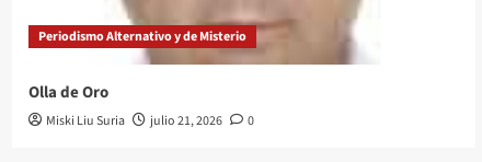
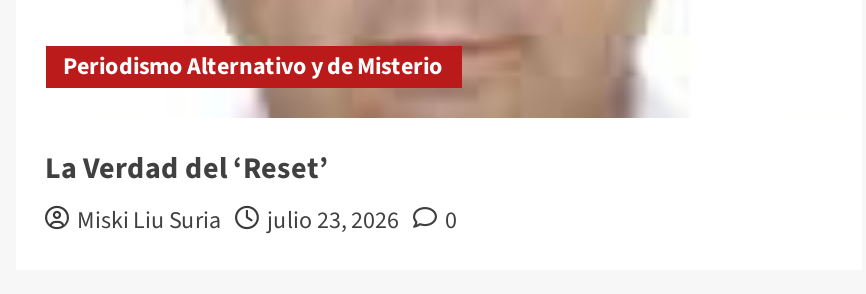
[28,81,108,104] Olla de Oro -> [45,148,329,190] La Verdad del ‘Reset’
[45,112,254,130] Miski Liu Suria julio 21, 2026 0 -> [77,204,457,238] Miski Liu Suria julio 23, 2026 0

